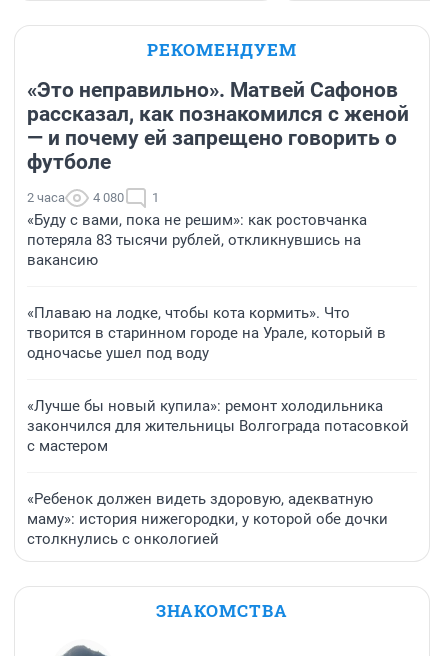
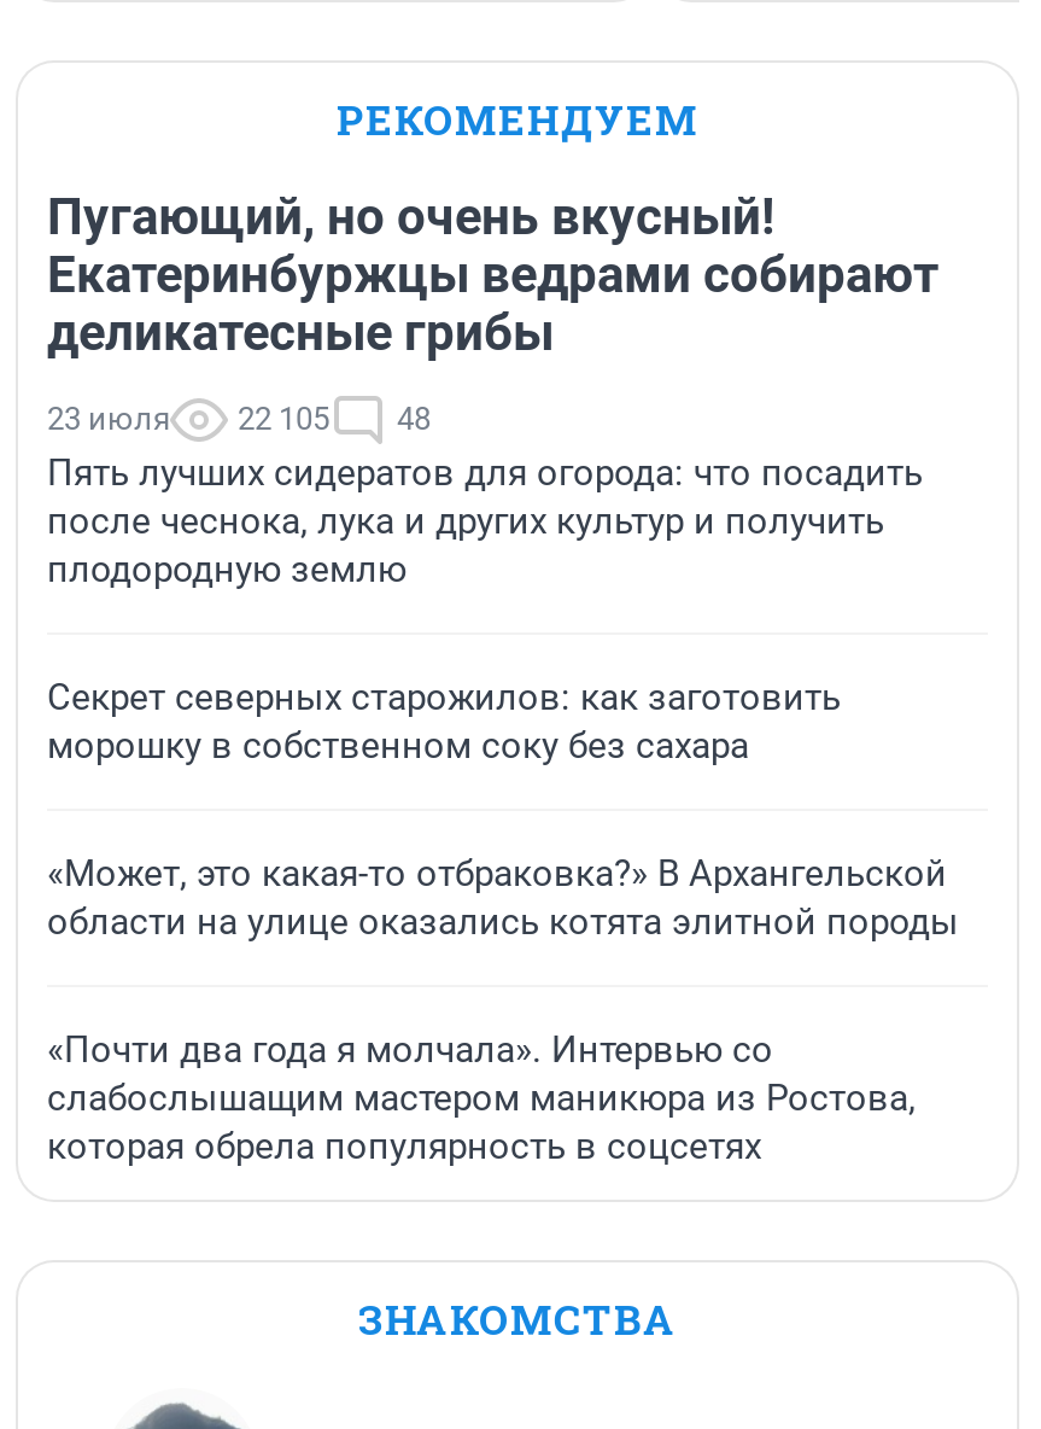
[27,78,409,174] «Это неправильно». Матвей Сафонов | рассказал, как познакомился с женой | — и почему ей запрещено говорить о | футболе -> [47,189,940,362] Пугающий, но очень вкусный! | Екатеринбуржцы ведрами собирают | деликатесные грибы
[27,190,367,269] 2 часа | 4 080 | 1 | «Буду с вами, пока не решим»: как ростовчанка | потеряла 83 тысячи рублей, откликнувшись на | вакансию -> [47,401,923,592] 23 июля | 22 105 | 48 | Пять лучших сидератов для огорода: что посадить | после чеснока, лука и других культур и получить | плодородную землю
[27,304,386,362] «Плаваю на лодке, чтобы кота кормить». Что | творится в старинном городе на Урале, который в | одночасье ушел под воду -> [47,676,841,768] Секрет северных старожилов: как заготовить | морошку в собственном соку без сахара
[27,397,409,455] «Лучше бы новый купила»: ремонт холодильника | закончился для жительницы Волгограда потасовкой | с мастером -> [47,852,959,944] «Может, это какая-то отбраковка?» В Архангельской | области на улице оказались котята элитной породы
[27,490,388,548] «Ребенок должен видеть здоровую, адекватную | маму»: история нижегородки, у которой обе дочки | столкнулись с онкологией -> [47,1029,916,1169] «Почти два года я молчала». Интервью со | слабослышащим мастером маникюра из Ростова, | которая обрела популярность в соцсетях

